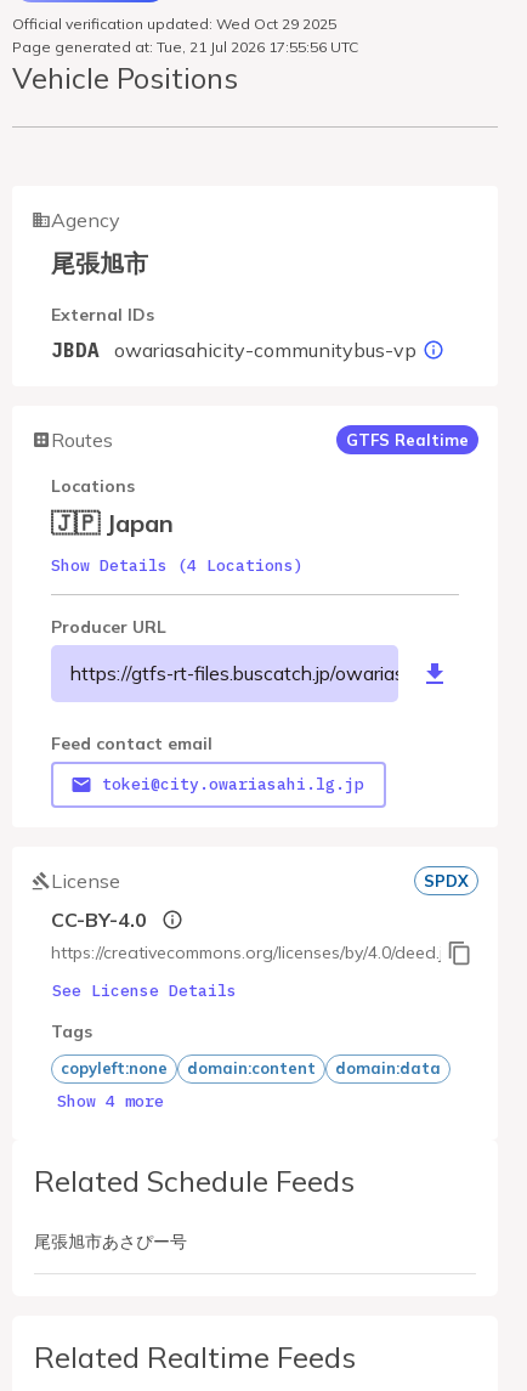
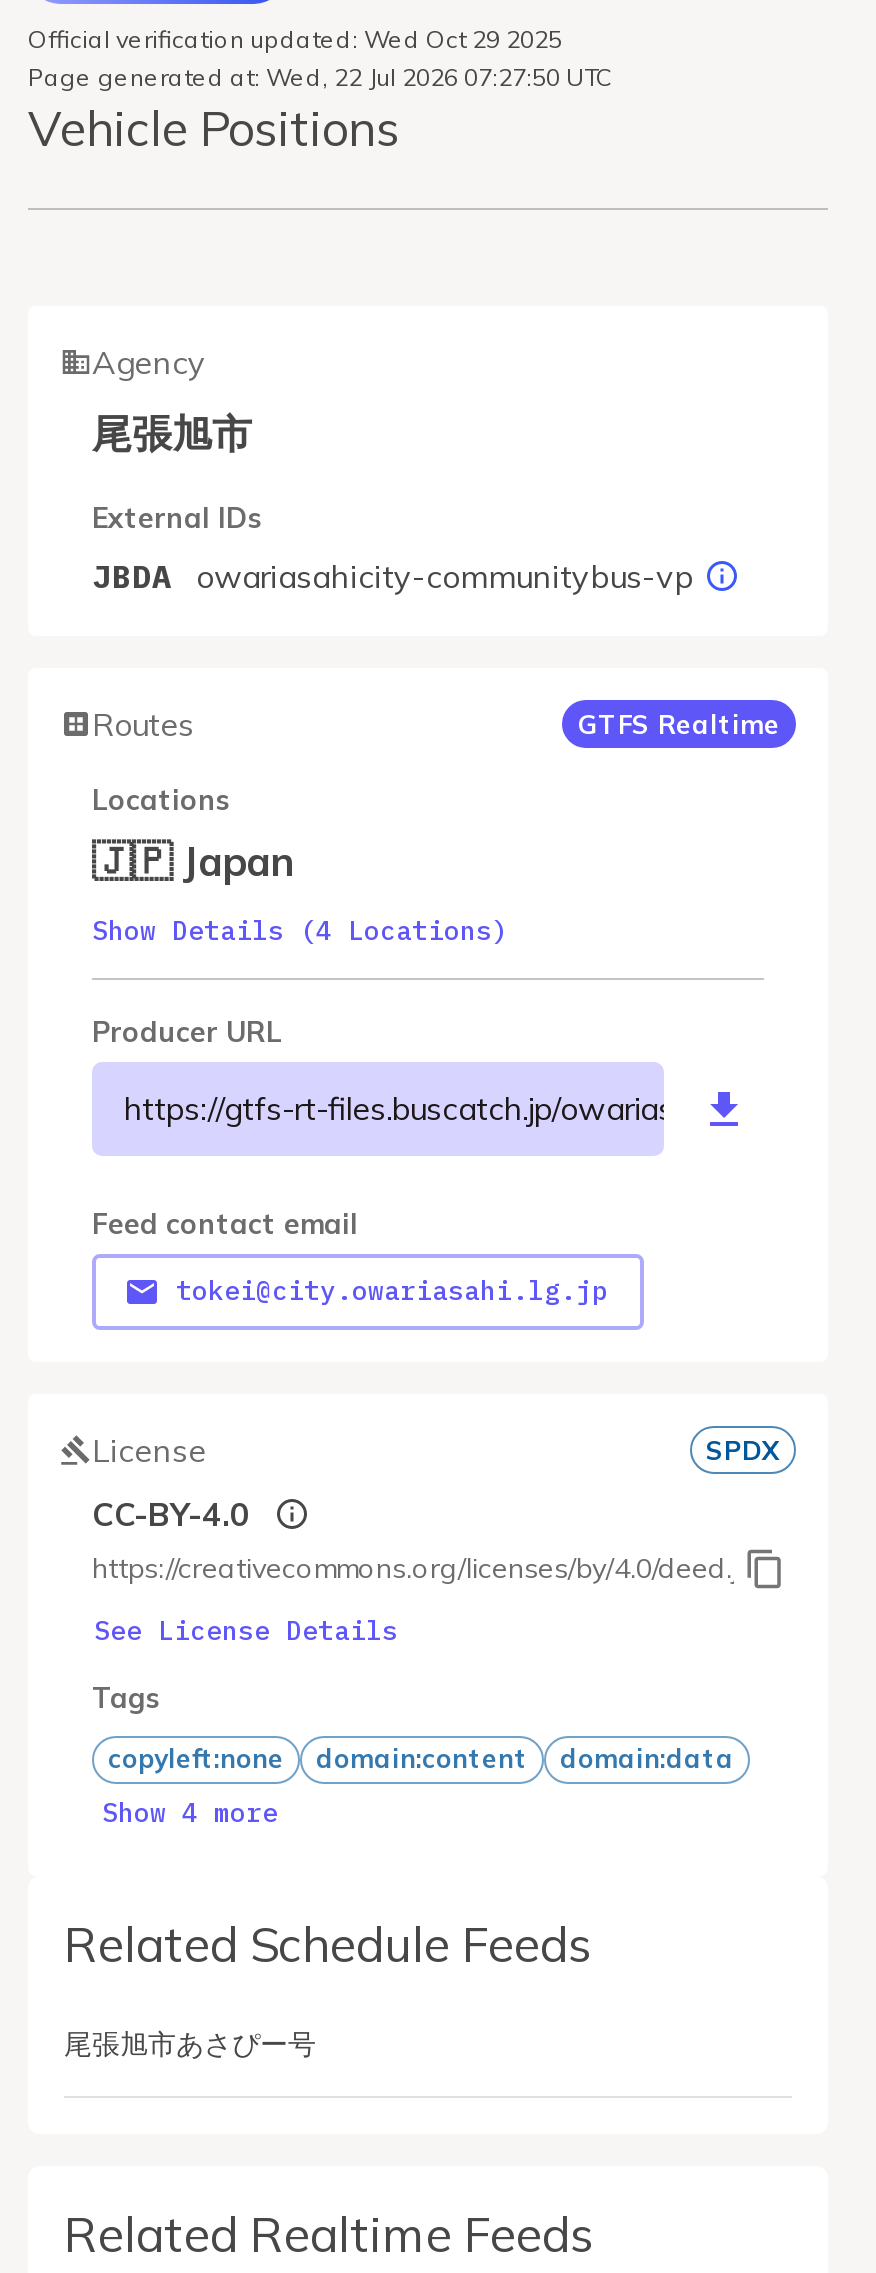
[12,38,358,56] Page generated at: Tue, 21 Jul 2026 17:55:56 UTC -> [28,62,612,92] Page generated at: Wed, 22 Jul 2026 07:27:50 UTC

